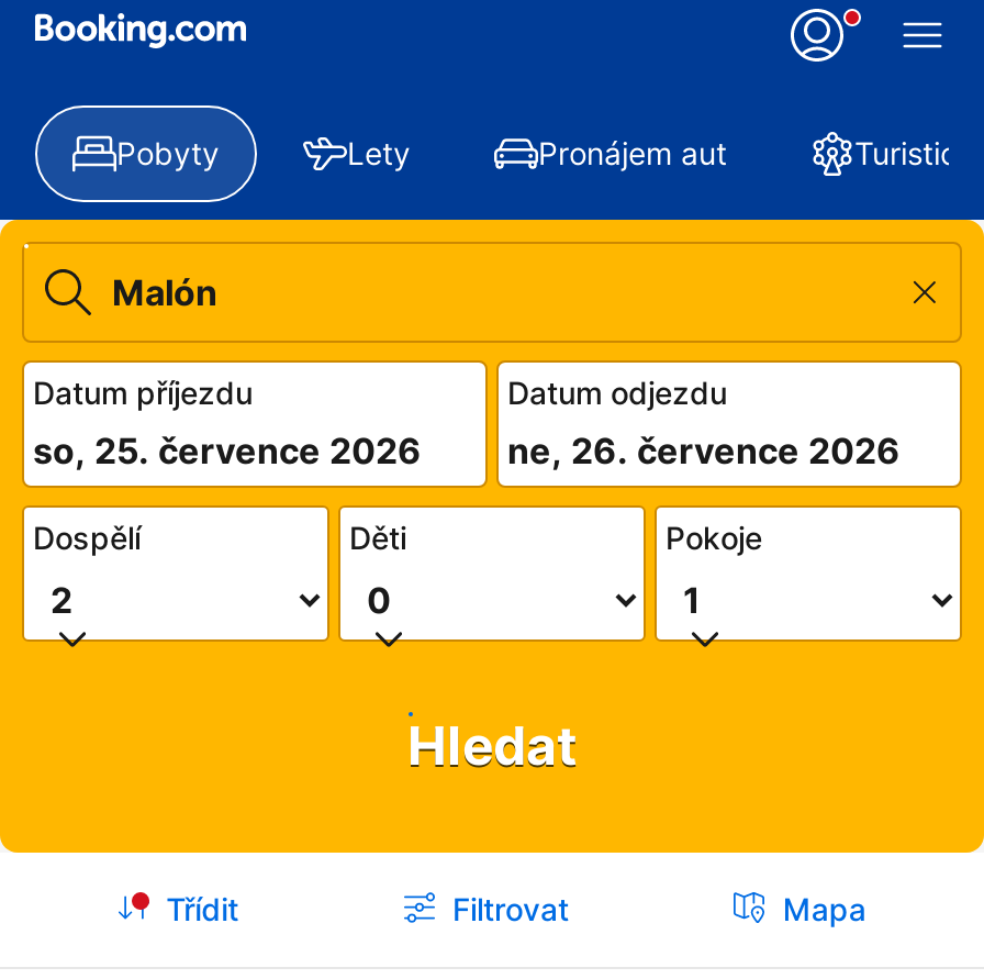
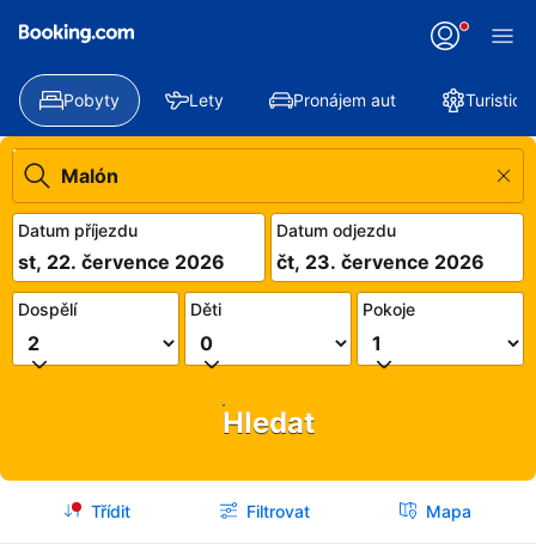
[33,429,422,472] so, 25. července 2026 -> [18,250,225,274] st, 22. července 2026
[507,429,901,472] ne, 26. července 2026 -> [276,250,485,274] čt, 23. července 2026

